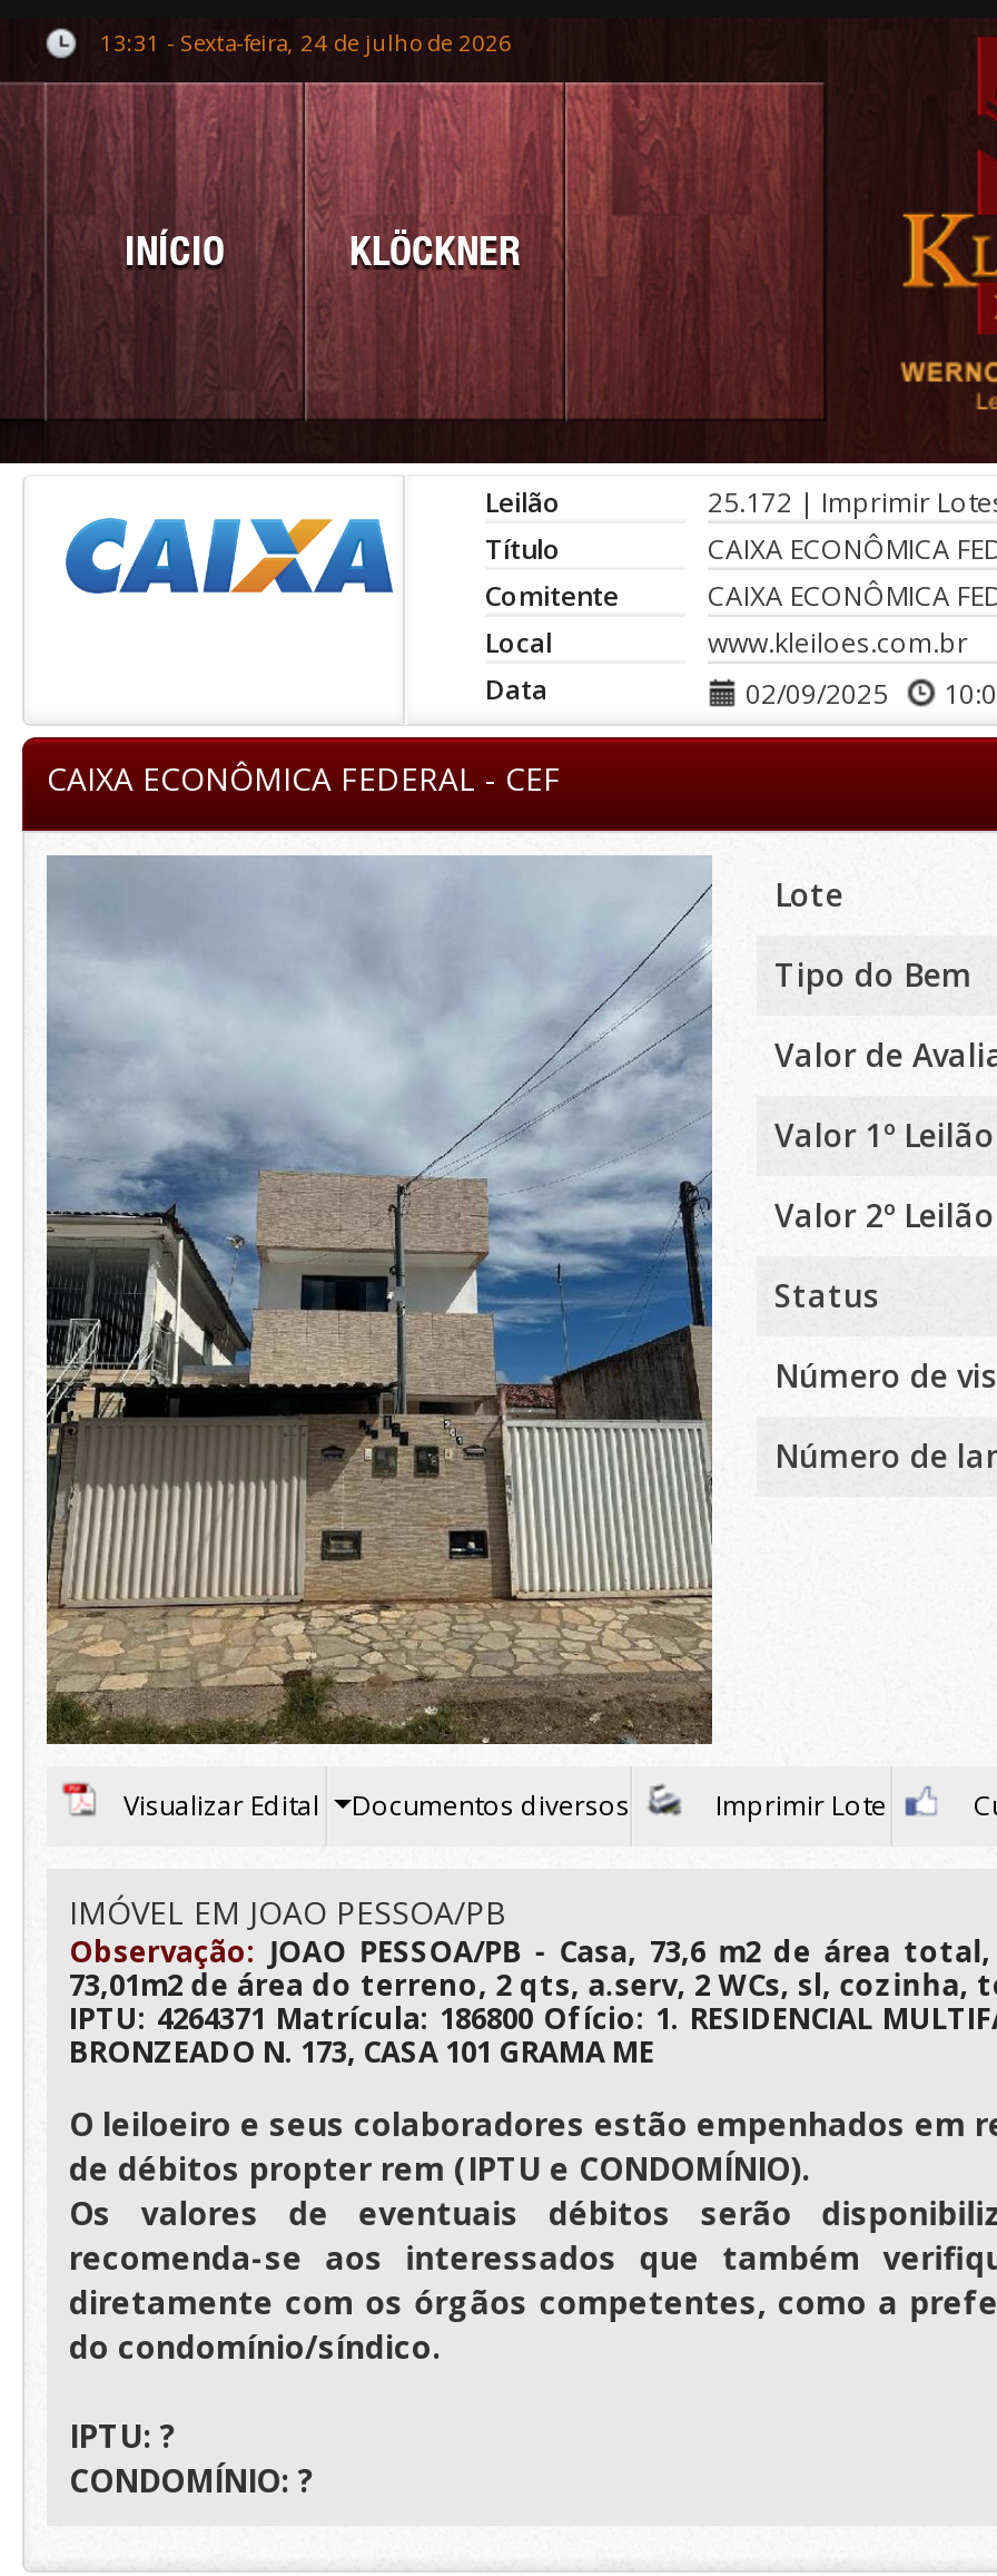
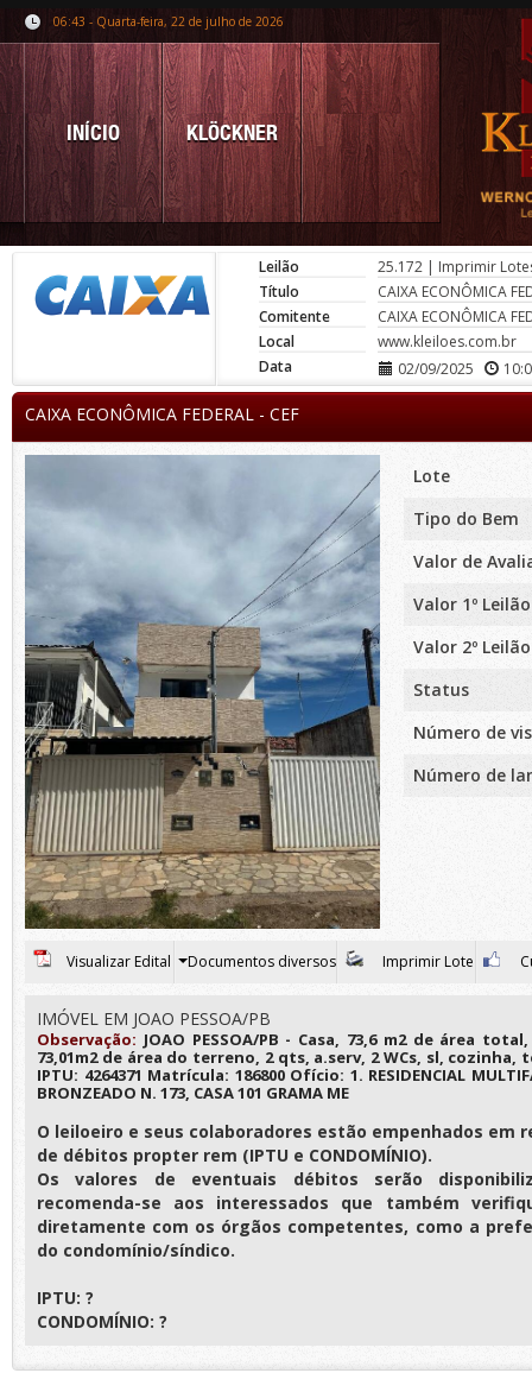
[100,27,512,58] 13:31 - Sexta-feira, 24 de julho de 2026 -> [53,13,284,30] 06:43 - Quarta-feira, 22 de julho de 2026

